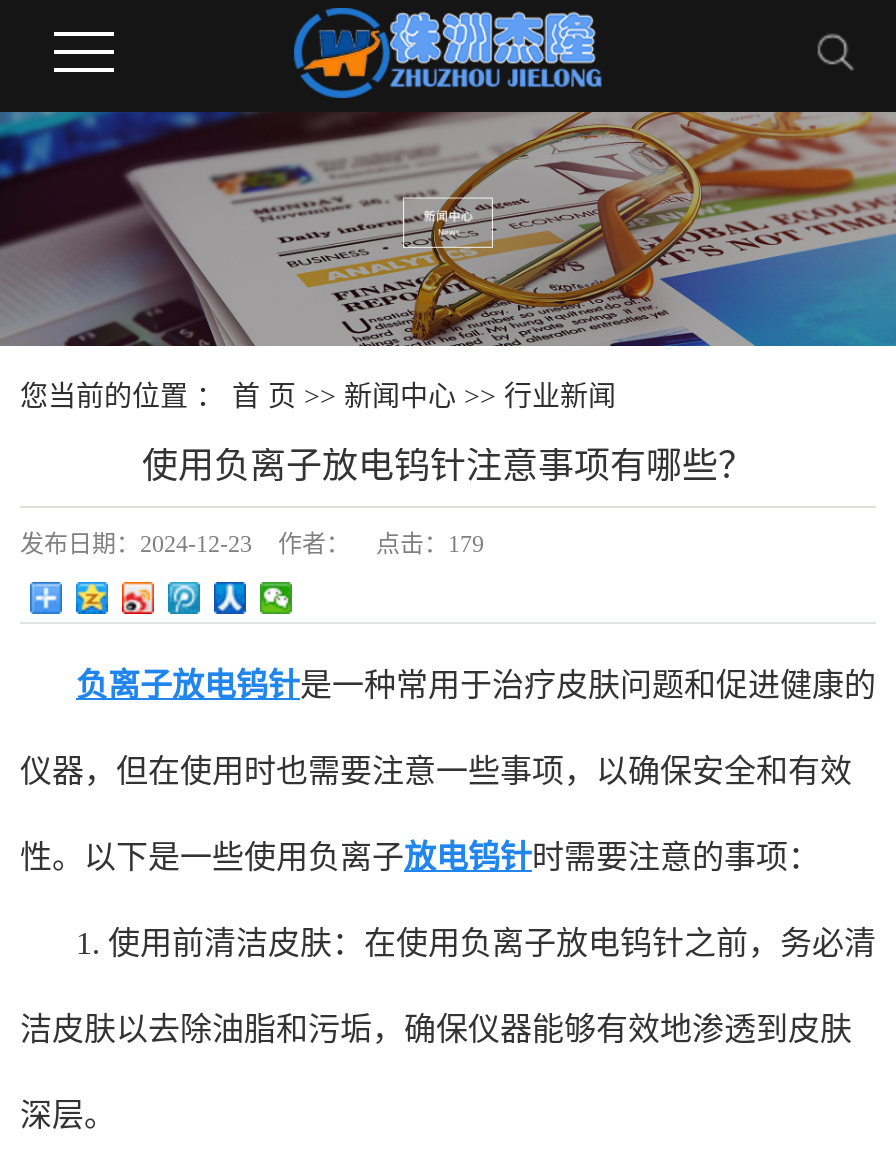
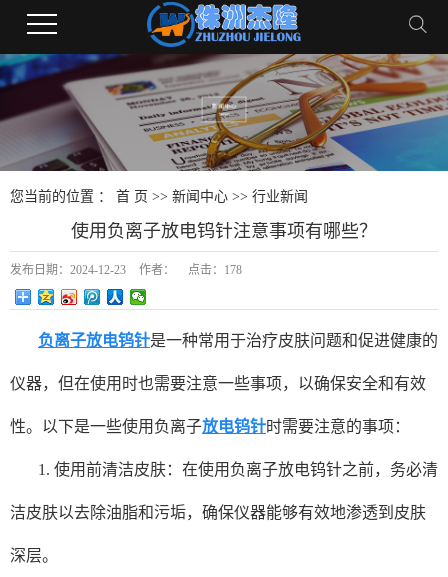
[20,529,484,557] 发布日期：2024-12-23 作者： 点击：179 -> [10,263,242,277] 发布日期：2024-12-23 作者： 点击：178

